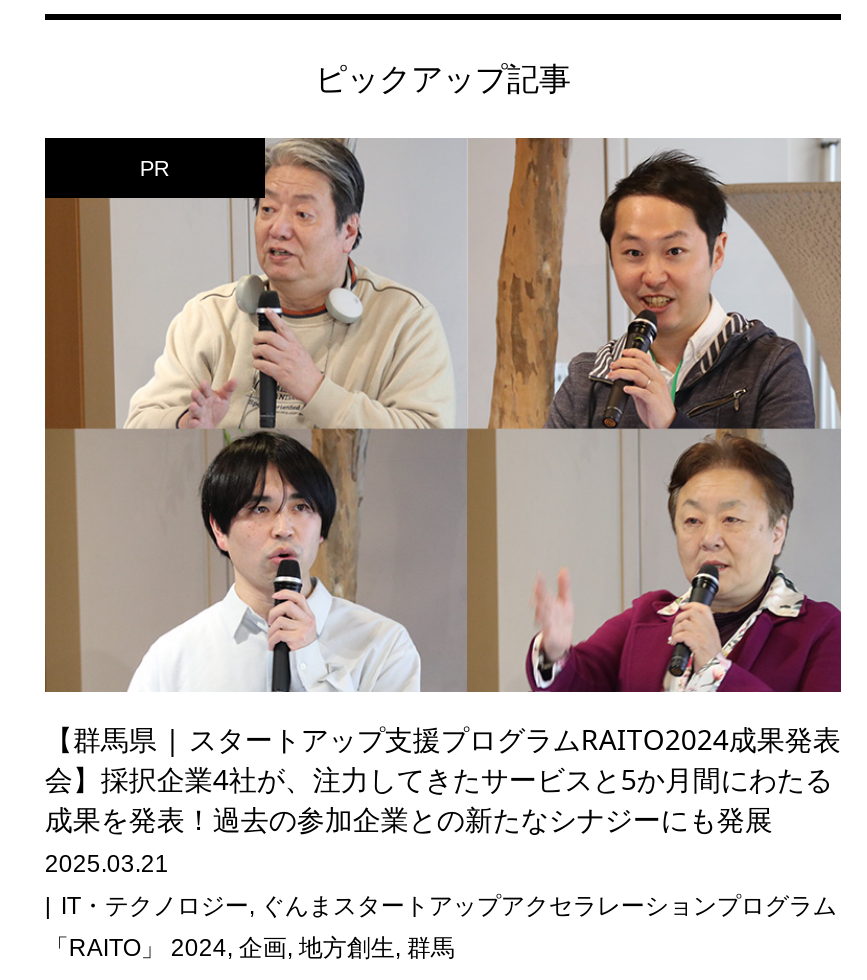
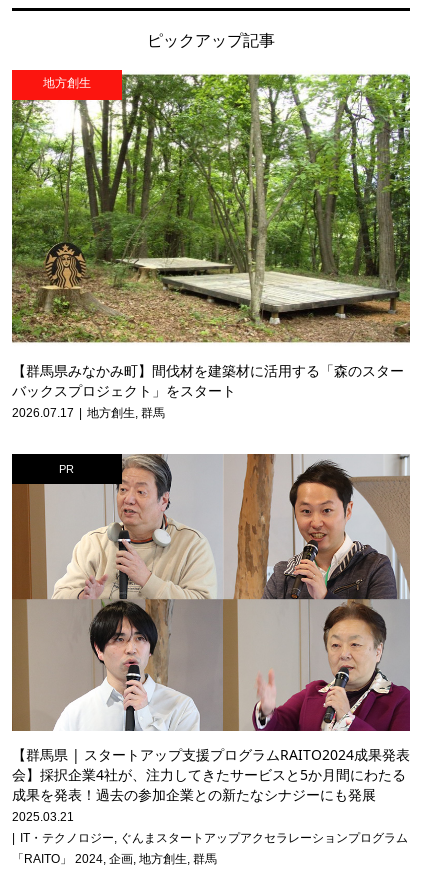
none -> [11,69,411,344] [image] | 地方創生
none -> [12,361,404,420] 【群馬県みなかみ町】間伐材を建築材に活用する「森のスター | バックスプロジェクト」をスタート | 2026.07.17 | 地方創生,群馬

